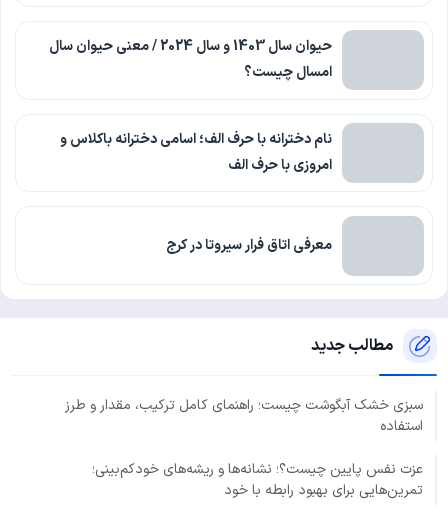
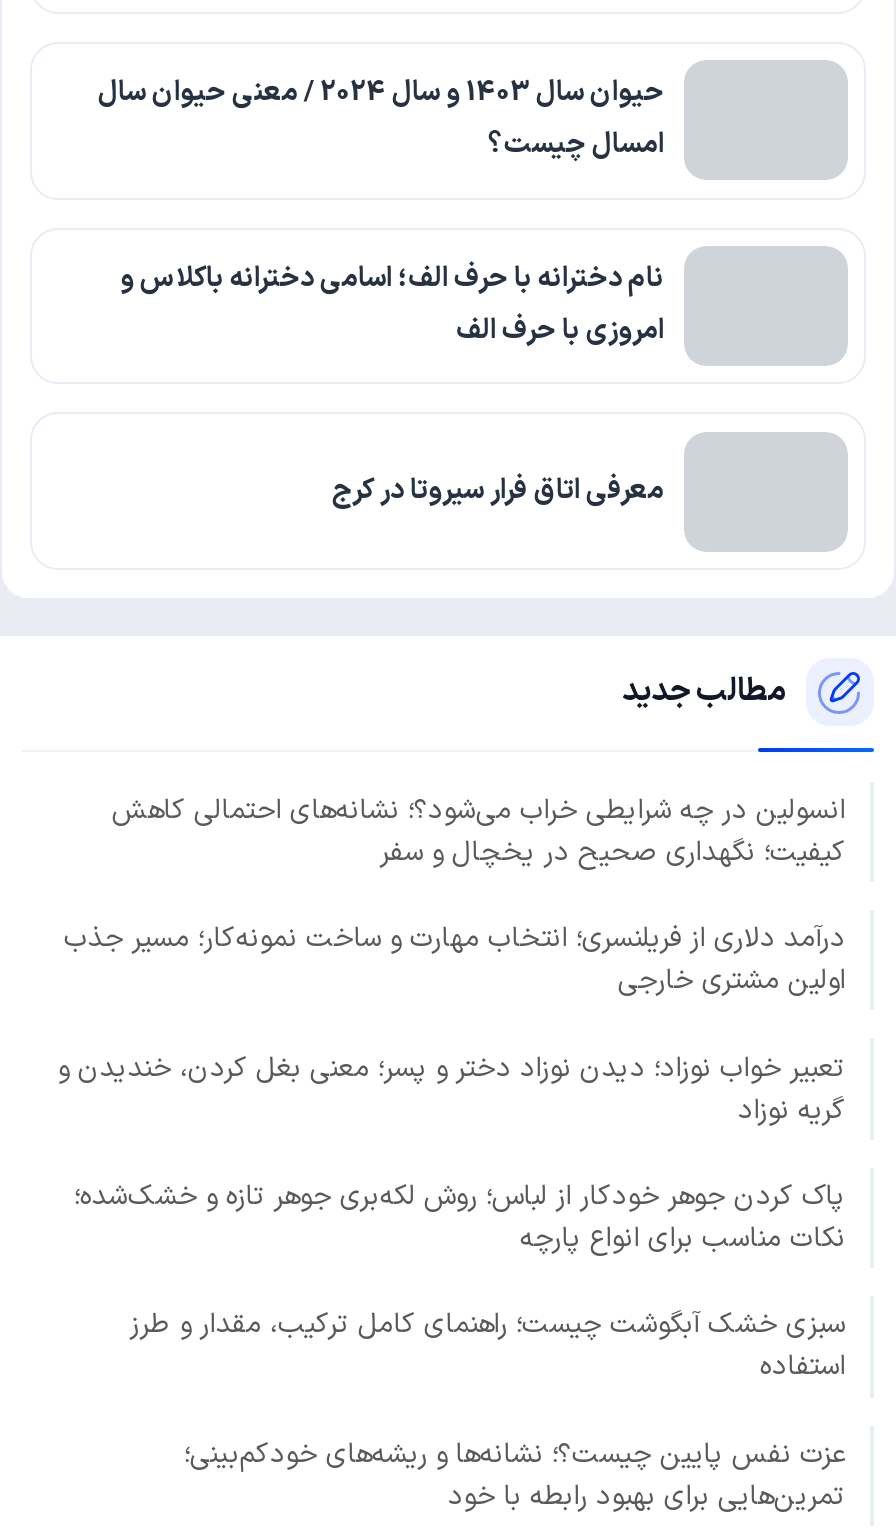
none -> [58,790,846,1260] انسولین در چه شرایطی خراب می‌شود؟؛ نشانه‌های احتمالی کاهش | کیفیت؛ نگهداری صحیح در یخچال و سفر | درآمد دلاری از فریلنسری؛ انتخاب مهارت و ساخت نمونه‌کار؛ مسیر جذب | اولین مشتری خارجی | تعبیر خواب نوزاد؛ دیدن نوزاد دختر و پسر؛ معنی بغل کردن، خندیدن و | گریه نوزاد | پاک کردن جوهر خودکار از لباس؛ روش لکه‌بری جوهر تازه و خشک‌شده؛ | نکات مناسب برای انواع پارچه

